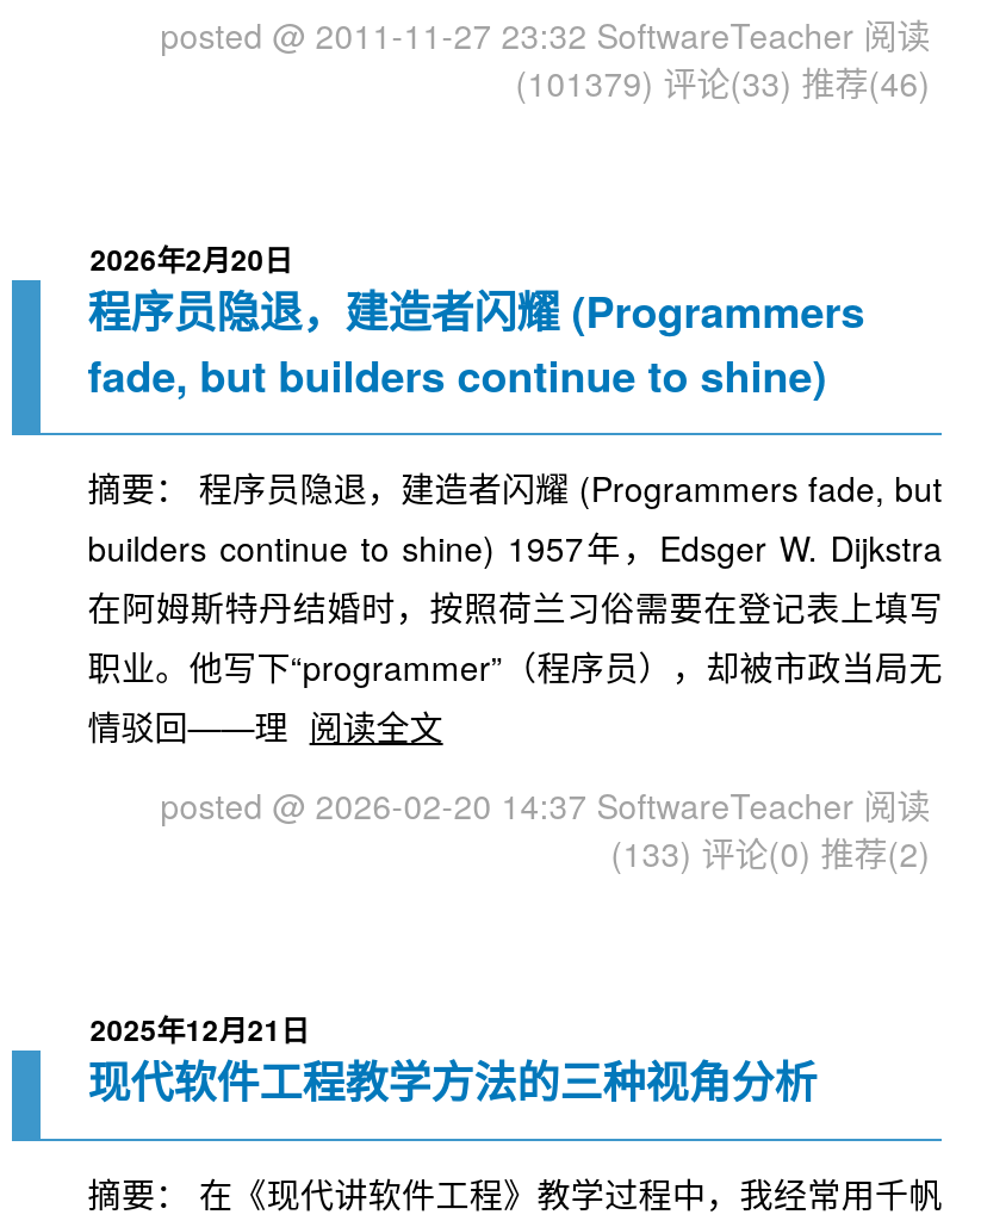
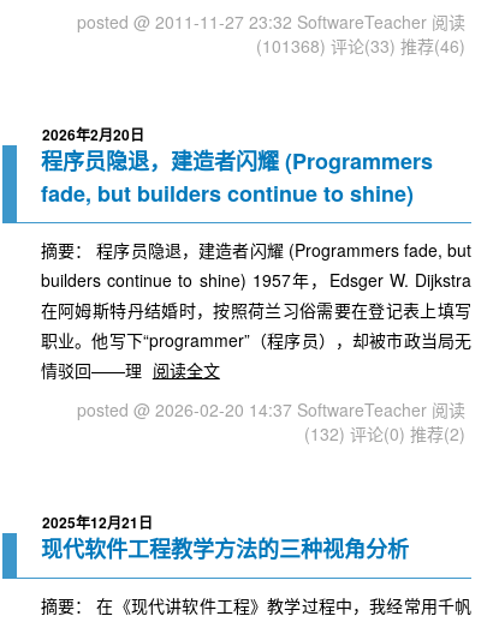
[515,58,930,106] (101379) 评论(33) 推荐(46) -> [256,34,466,58] (101368) 评论(33) 推荐(46)
[611,829,930,876] (133) 评论(0) 推荐(2) -> [304,421,466,445] (132) 评论(0) 推荐(2)

